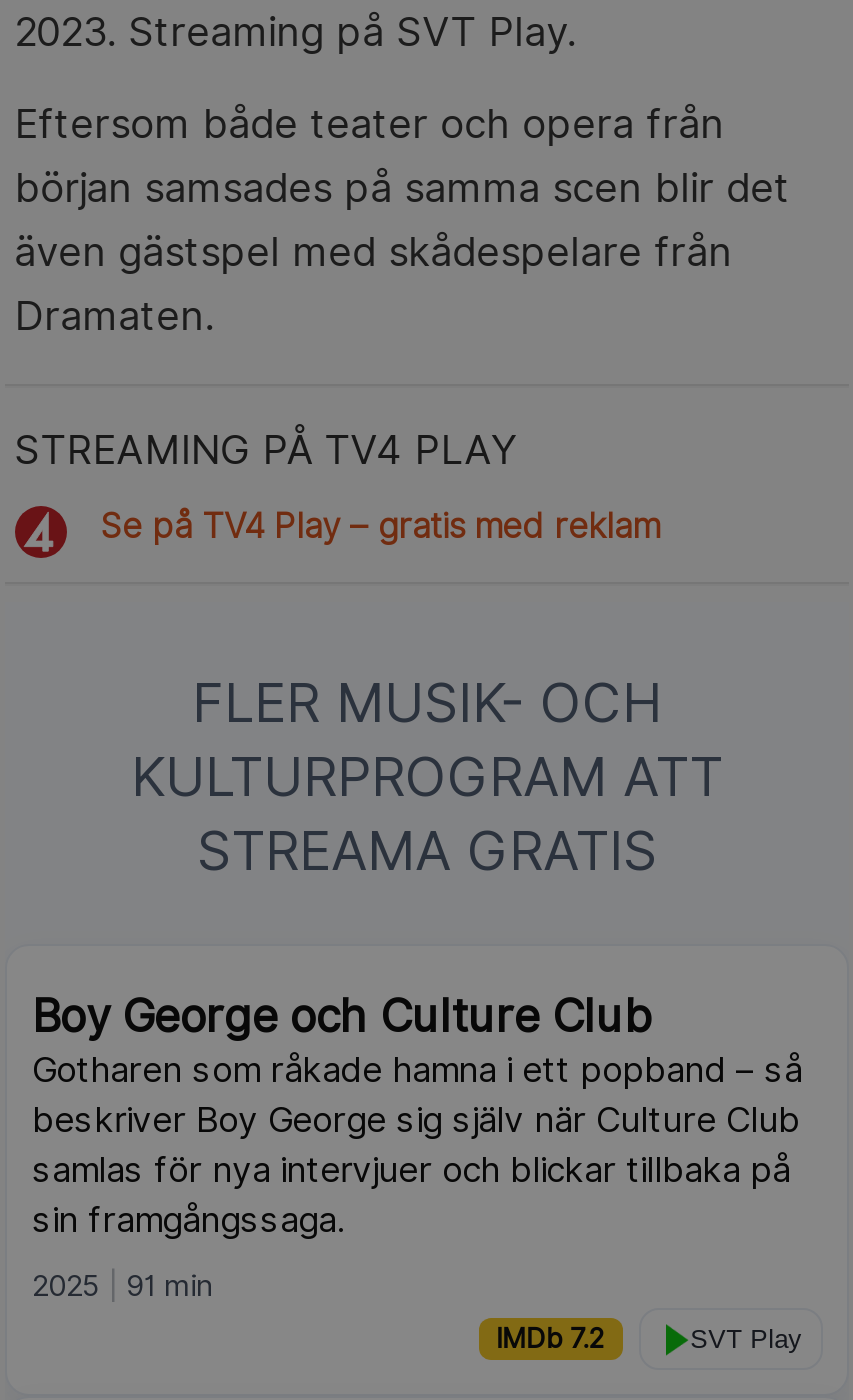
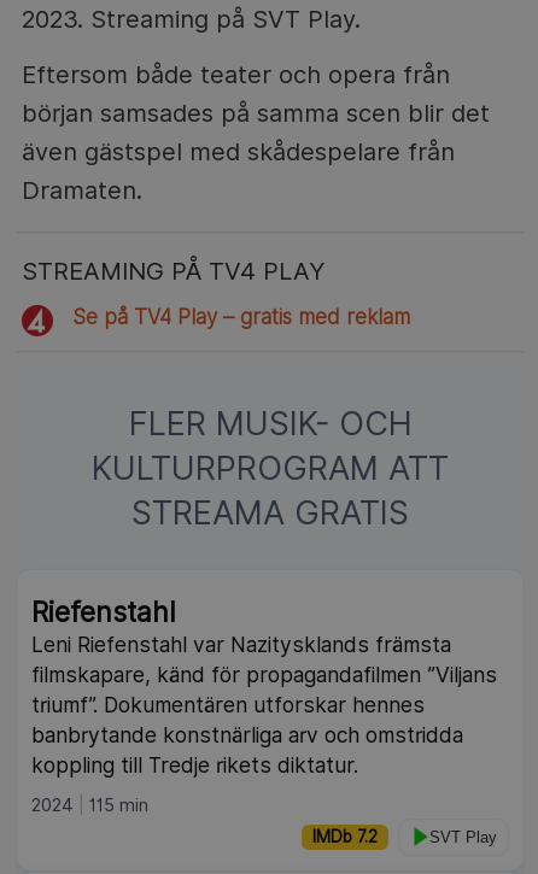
[32,988,802,1240] Boy George och Culture Club | Gotharen som råkade hamna i ett popband – så | beskriver Boy George sig själv när Culture Club | samlas för nya intervjuer och blickar tillbaka på | sin framgångssaga. -> [32,595,497,777] Riefenstahl | Leni Riefenstahl var Nazitysklands främsta | filmskapare, känd för propagandafilmen ”Viljans | triumf”. Dokumentären utforskar hennes | banbrytande konstnärliga arv och omstridda | koppling till Tredje rikets diktatur.
[32,1268,212,1302] 2025 | 91 min -> [32,794,149,815] 2024 | 115 min

